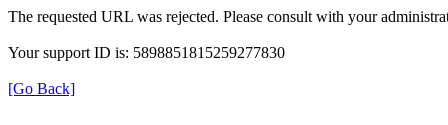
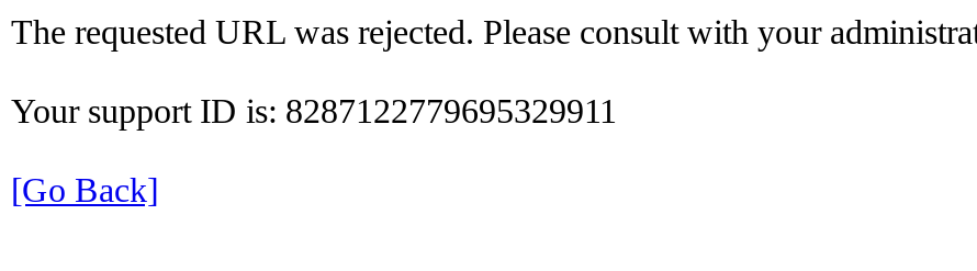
[8,44,285,61] Your support ID is: 5898851815259277830 -> [11,92,617,129] Your support ID is: 8287122779695329911

